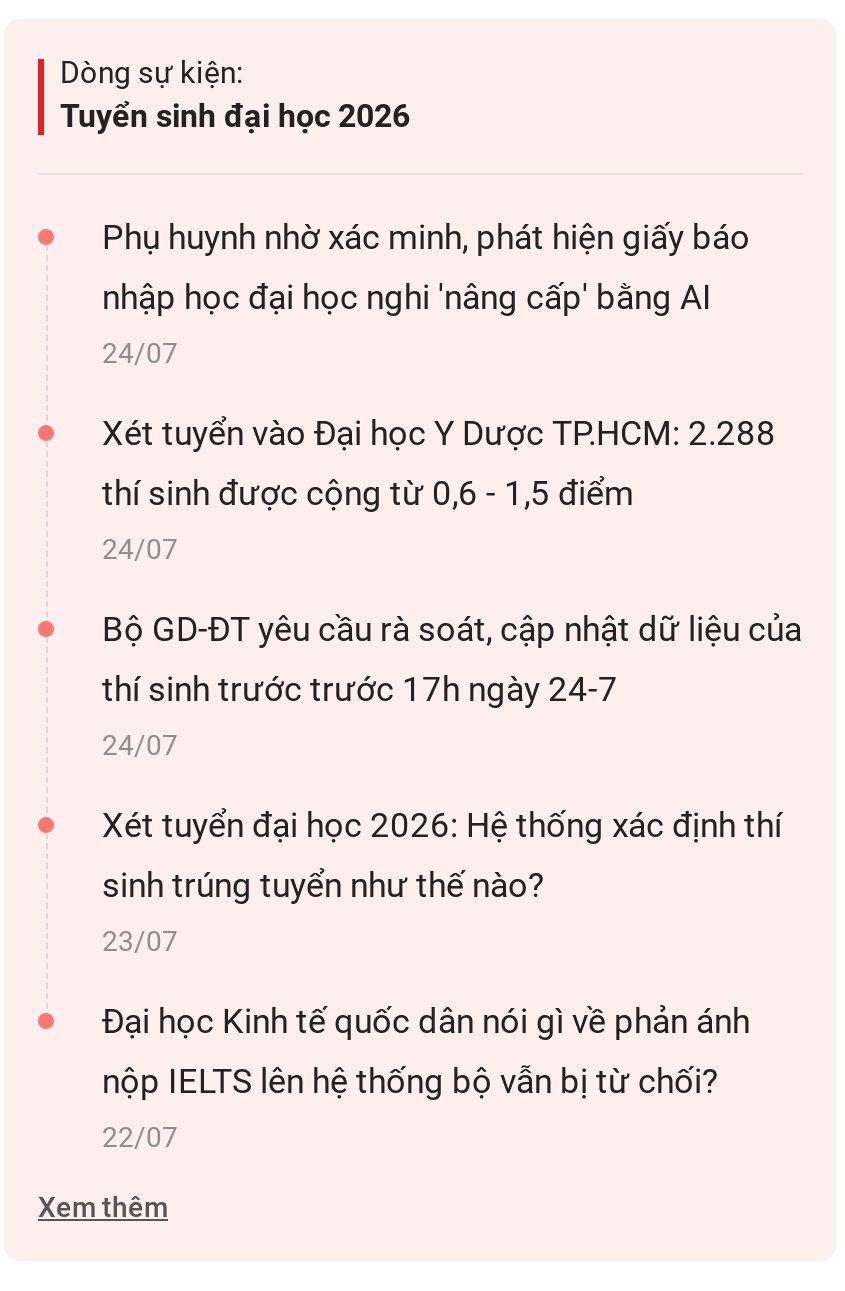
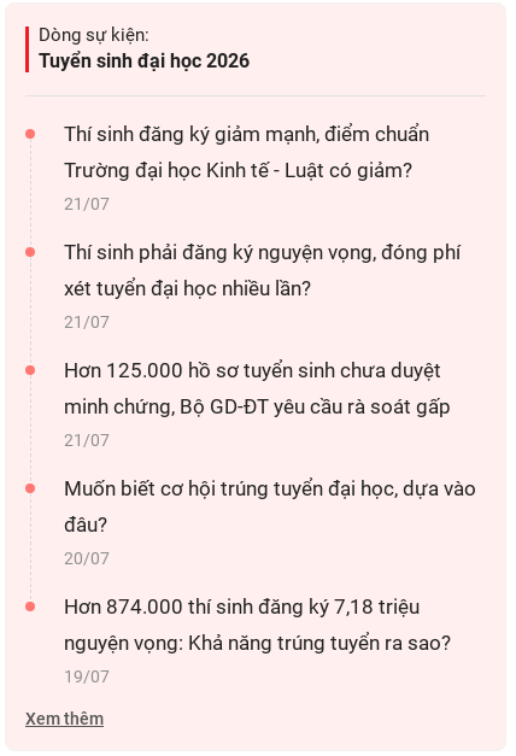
[102,217,750,257] Phụ huynh nhờ xác minh, phát hiện giấy báo -> [64,122,429,146] Thí sinh đăng ký giảm mạnh, điểm chuẩn
[102,277,712,317] nhập học đại học nghi 'nâng cấp' bằng AI -> [64,158,412,182] Trường đại học Kinh tế - Luật có giảm?
[102,337,178,369] 24/07 -> [64,194,110,214] 21/07
[102,413,776,453] Xét tuyển vào Đại học Y Dược TP.HCM: 2.288 -> [64,240,461,264] Thí sinh phải đăng ký nguyện vọng, đóng phí
[102,473,634,513] thí sinh được cộng từ 0,6 - 1,5 điểm -> [64,276,311,300] xét tuyển đại học nhiều lần?
[102,533,178,565] 24/07 -> [64,312,110,332] 21/07
[102,609,802,649] Bộ GD-ĐT yêu cầu rà soát, cập nhật dữ liệu của -> [64,358,441,382] Hơn 125.000 hồ sơ tuyển sinh chưa duyệt
[102,669,618,709] thí sinh trước trước 17h ngày 24-7 -> [64,394,451,419] minh chứng, Bộ GD-ĐT yêu cầu rà soát gấp
[102,729,178,761] 24/07 -> [64,431,110,450] 21/07
[102,805,782,845] Xét tuyển đại học 2026: Hệ thống xác định thí -> [64,476,476,501] Muốn biết cơ hội trúng tuyển đại học, dựa vào
[102,865,544,905] sinh trúng tuyển như thế nào? -> [64,513,107,537] đâu?
[102,925,178,957] 23/07 -> [64,549,110,568] 20/07
[102,1001,750,1041] Đại học Kinh tế quốc dân nói gì về phản ánh -> [64,595,420,619] Hơn 874.000 thí sinh đăng ký 7,18 triệu
[102,1061,718,1101] nộp IELTS lên hệ thống bộ vẫn bị từ chối? -> [64,631,451,655] nguyện vọng: Khả năng trúng tuyển ra sao?
[102,1121,178,1153] 22/07 -> [64,667,110,686] 19/07

